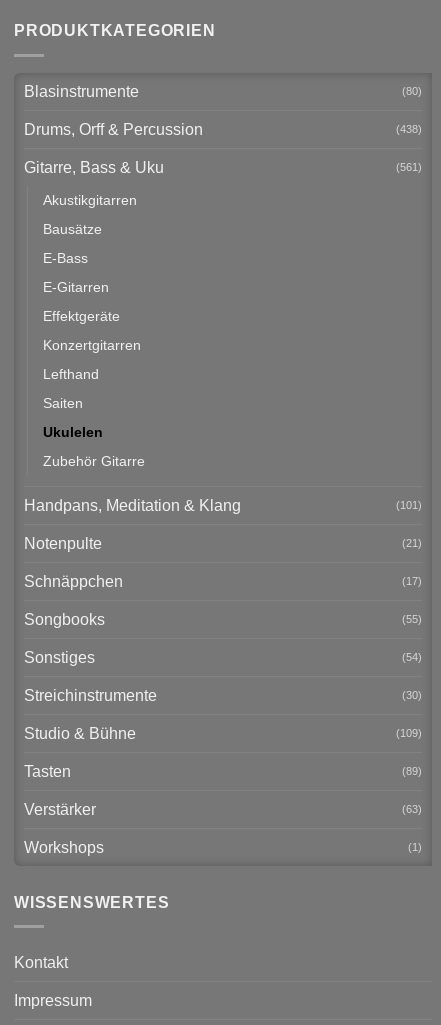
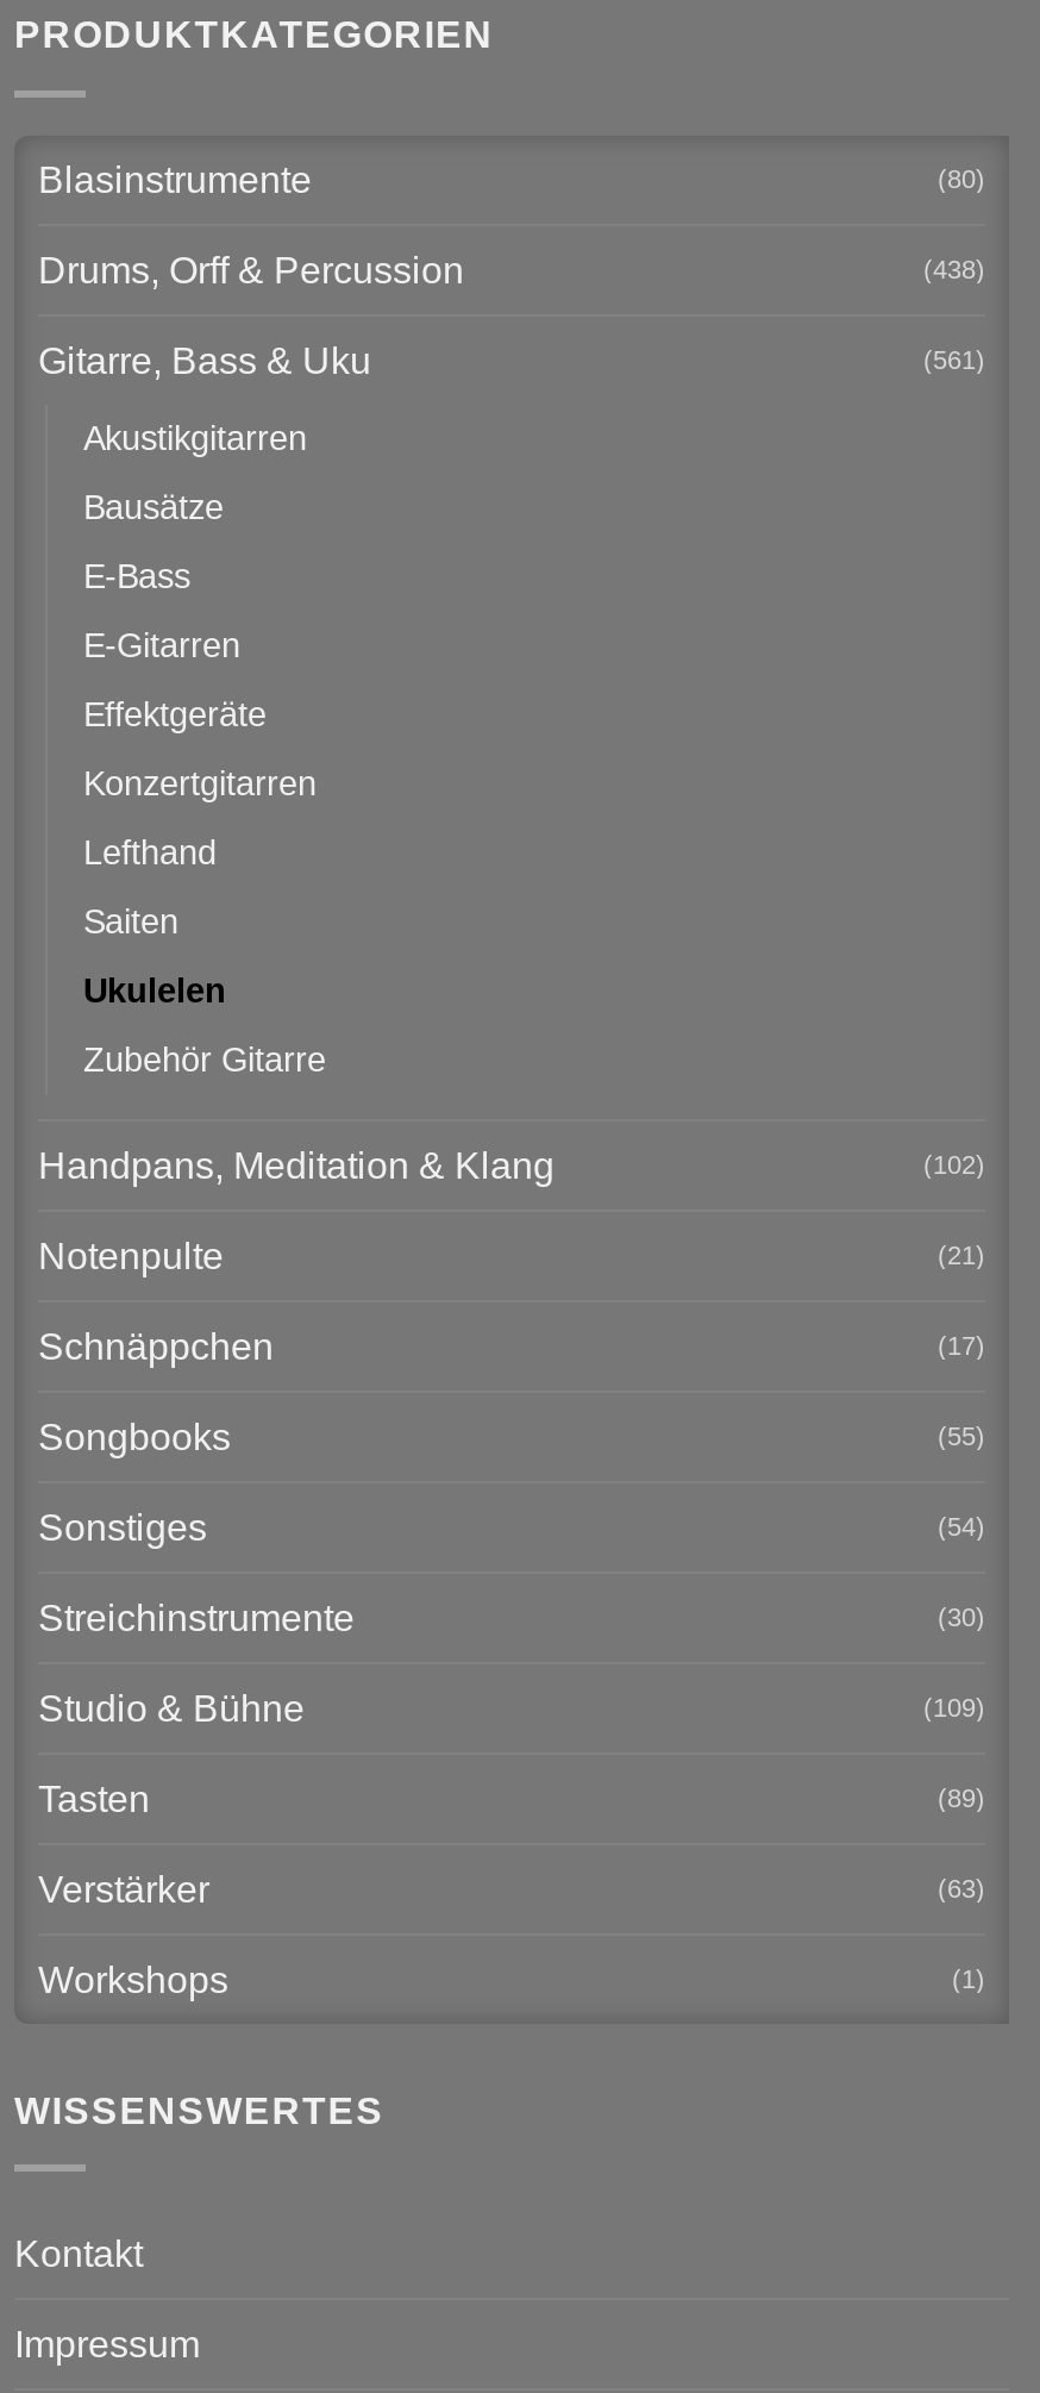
[396,499,422,511] (101) -> [923,1150,985,1178] (102)

